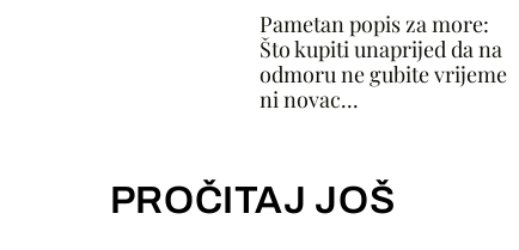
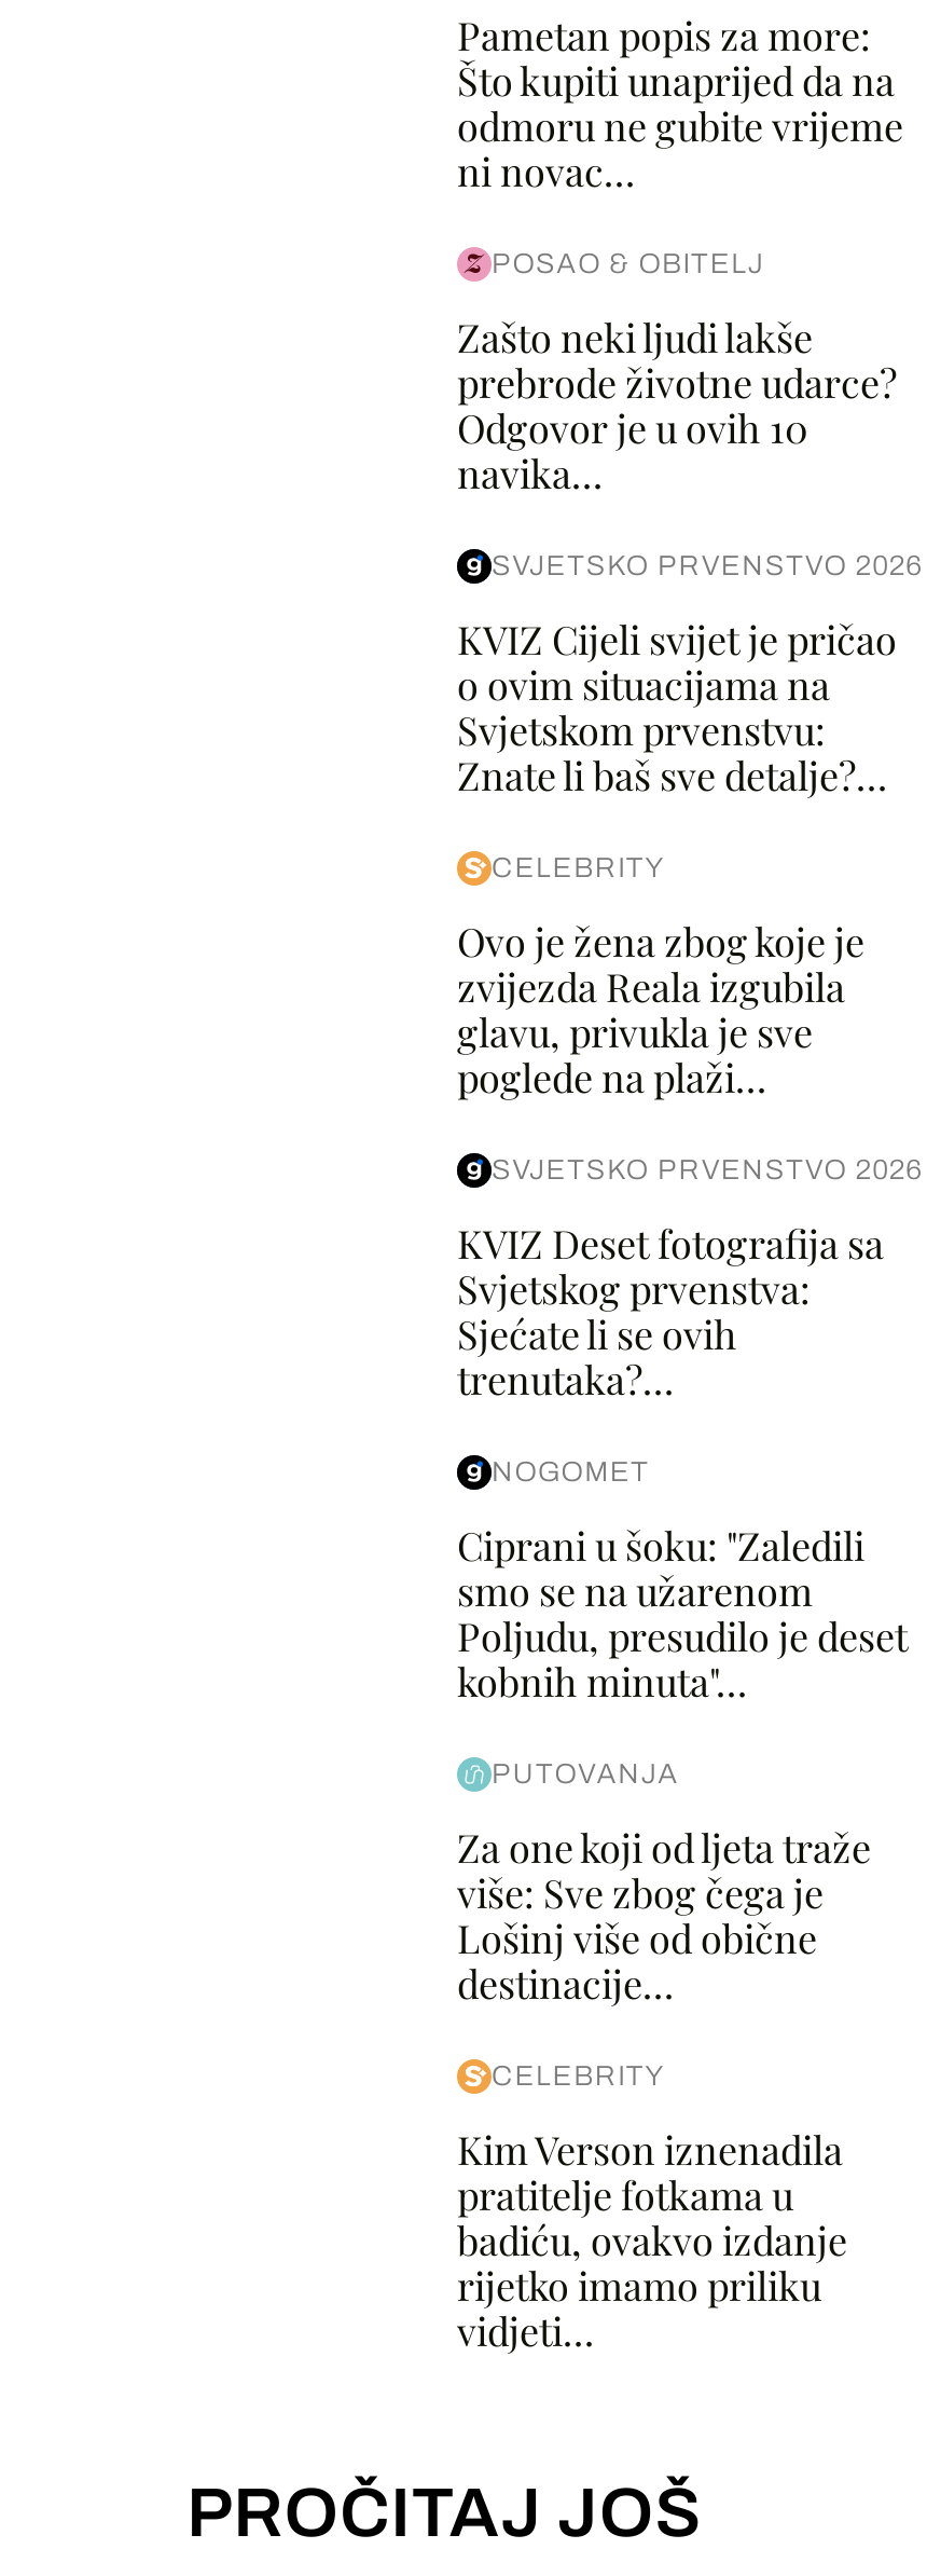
none -> [457,249,922,2357] POSAO & OBITELJ | Zašto neki ljudi lakše | prebrode životne udarce? | Odgovor je u ovih 10 | navika... | SVJETSKO PRVENSTVO 2026 | KVIZ Cijeli svijet je pričao | o ovim situacijama na | Svjetskom prvenstvu: | Znate li baš sve detalje?... | CELEBRITY | Ovo je žena zbog koje je | zvijezda Reala izgubila | glavu, privukla je sve | poglede na plaži... | SVJETSKO PRVENSTVO 2026 | KVIZ Deset fotografija sa | Svjetskog prvenstva: | Sjećate li se ovih | trenutaka?... | NOGOMET | Ciprani u šoku: "Zaledili | smo se na užarenom | Poljudu, presudilo je deset | kobnih minuta"... | PUTOVANJA | Za one koji od ljeta traže | više: Sve zbog čega je | Lošinj više od obične | destinacije... | CELEBRITY | Kim Verson iznenadila | pratitelje fotkama u | badiću, ovakvo izdanje | rijetko imamo priliku | vidjeti...

